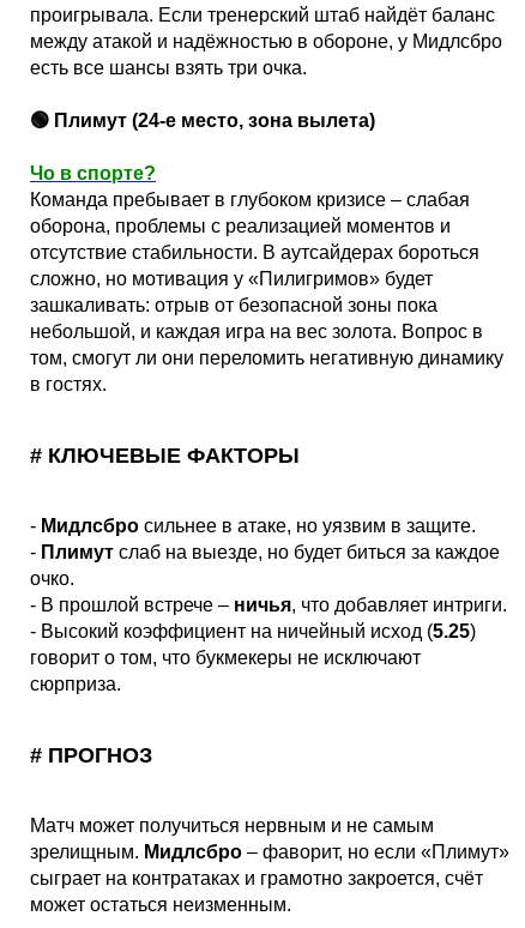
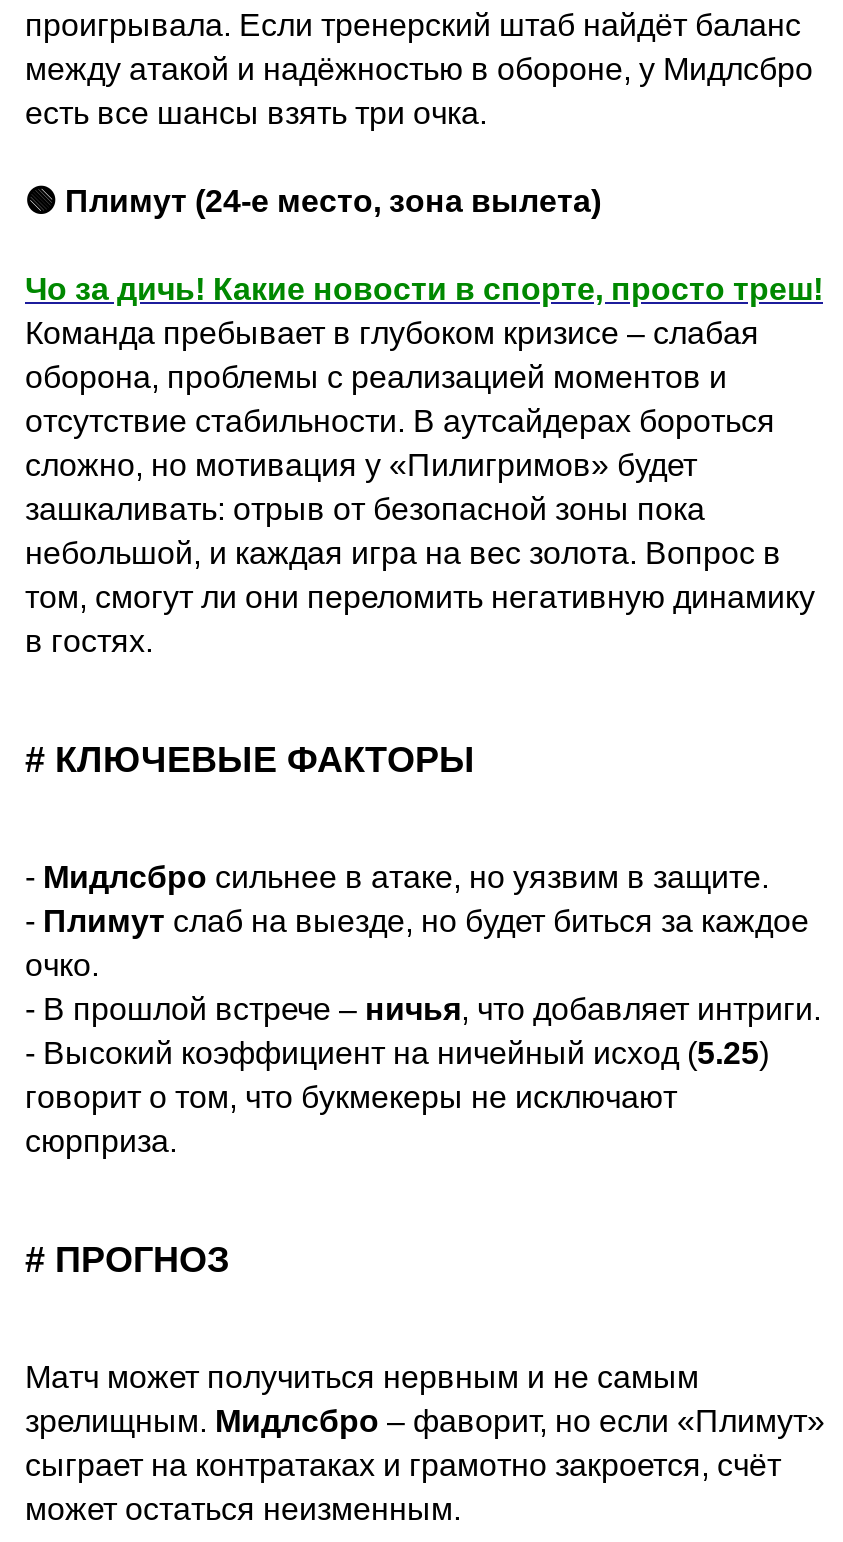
[30,163,156,183] Чо в спорте? -> [25,272,823,306] Чо за дичь! Какие новости в спорте, просто треш!

